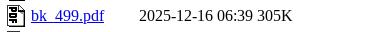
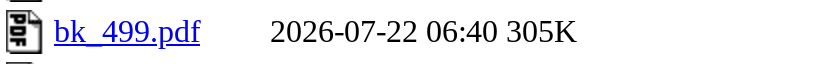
[139,7,293,24] 2025-12-16 06:39 305K -> [270,15,578,49] 2026-07-22 06:40 305K

